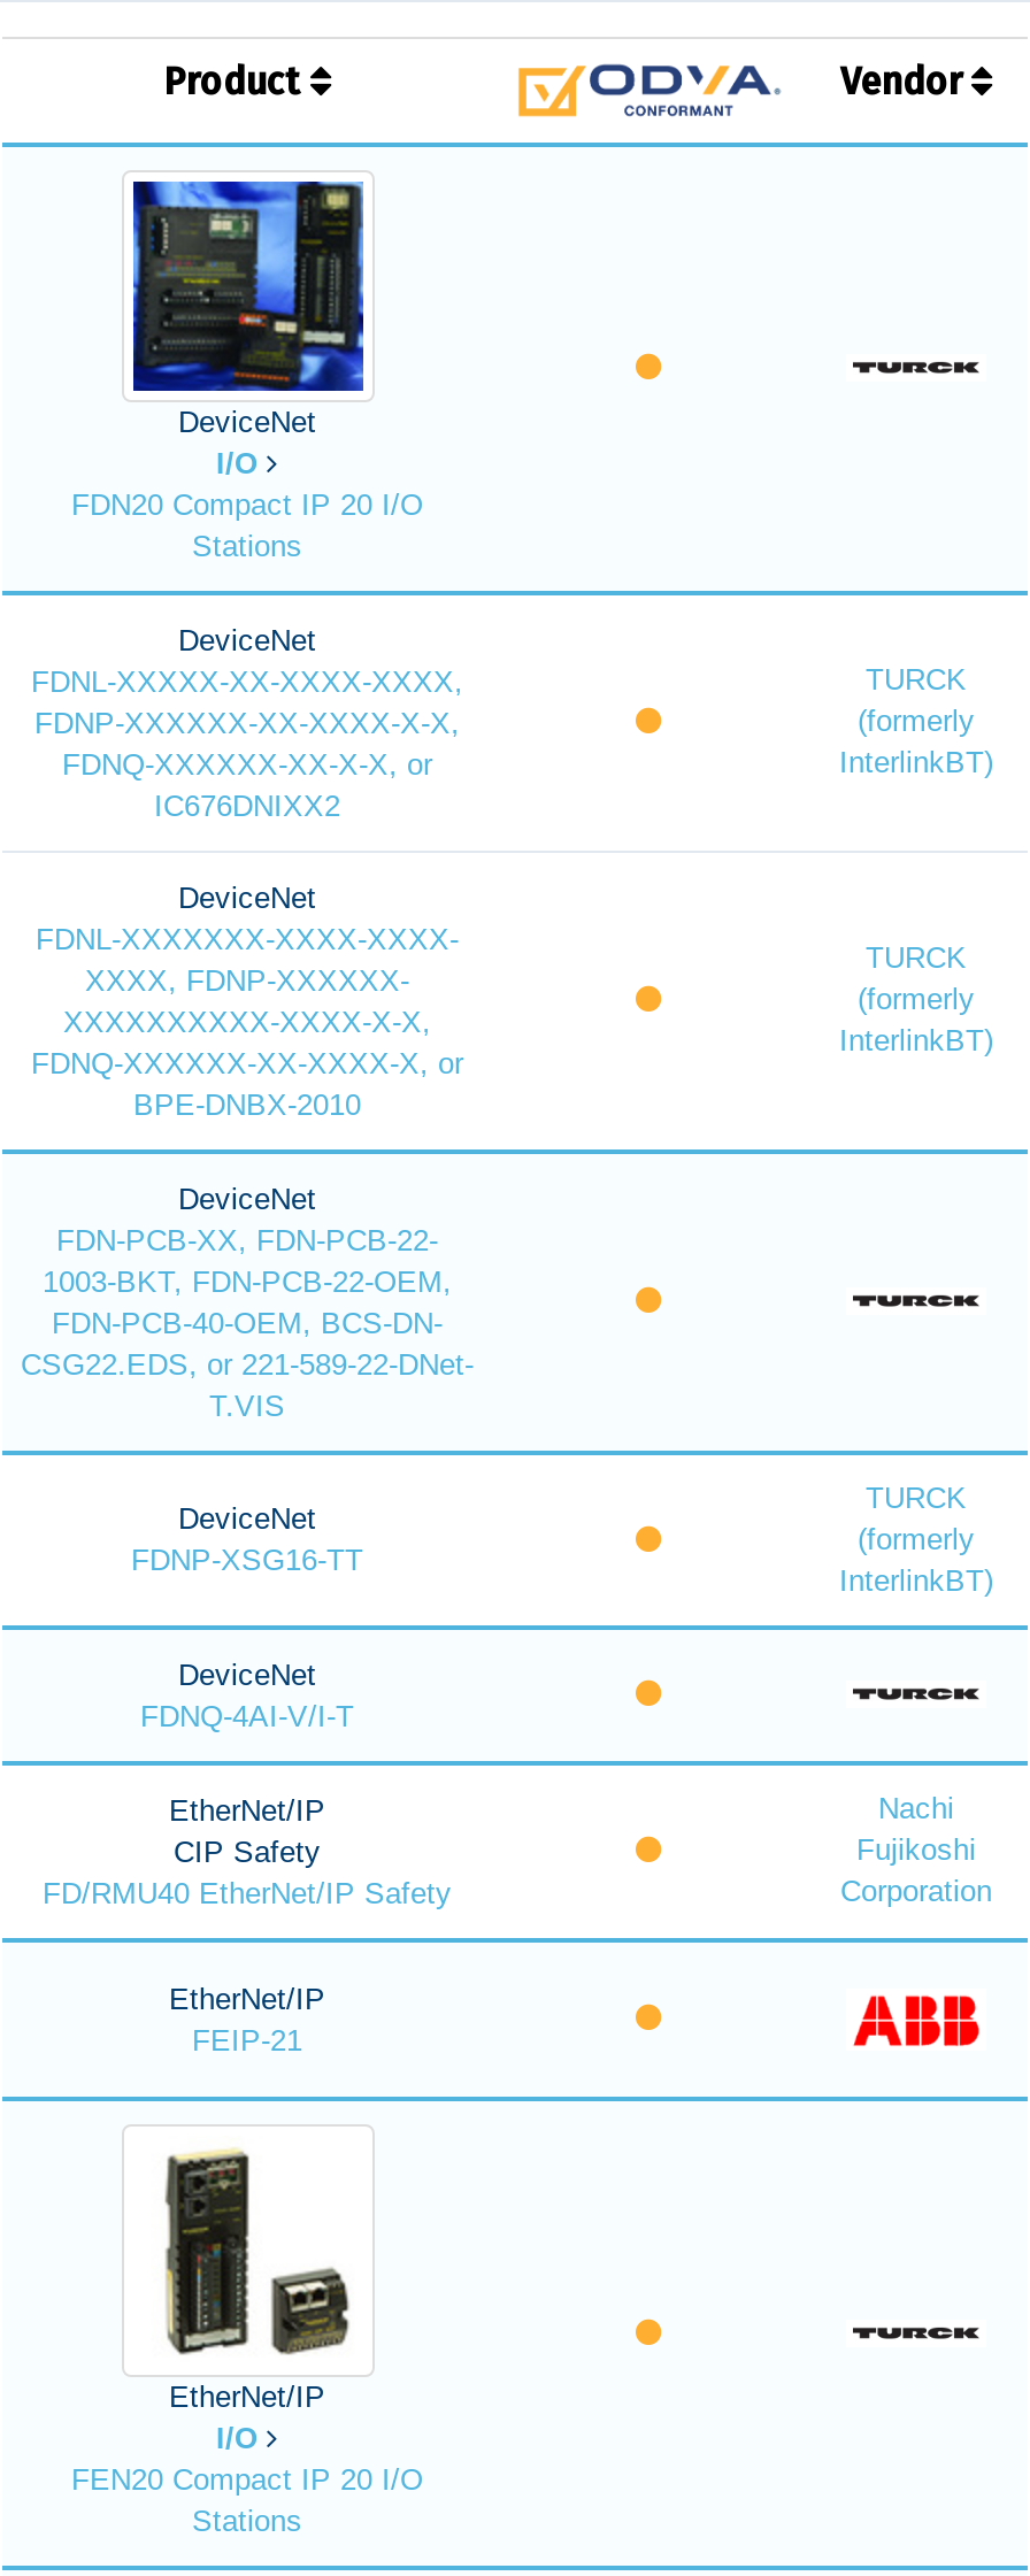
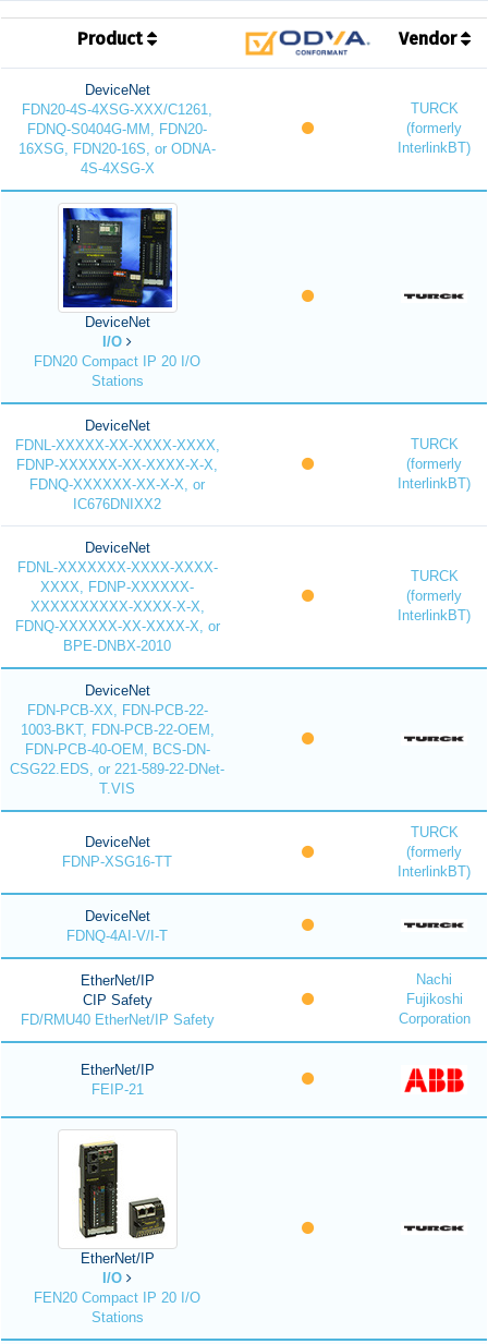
none -> [19,82,216,177] DeviceNet | FDN20-4S-4XSG-XXX/C1261, | FDNQ-S0404G-MM, FDN20- | 16XSG, FDN20-16S, or ODNA- | 4S-4XSG-X
none -> [398,100,471,156] TURCK | (formerly | InterlinkBT)

